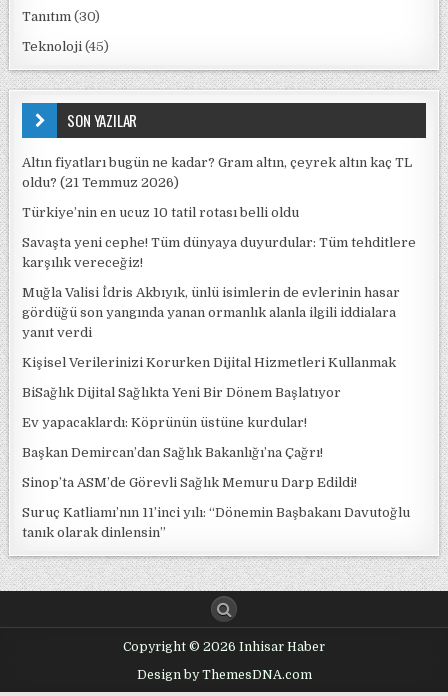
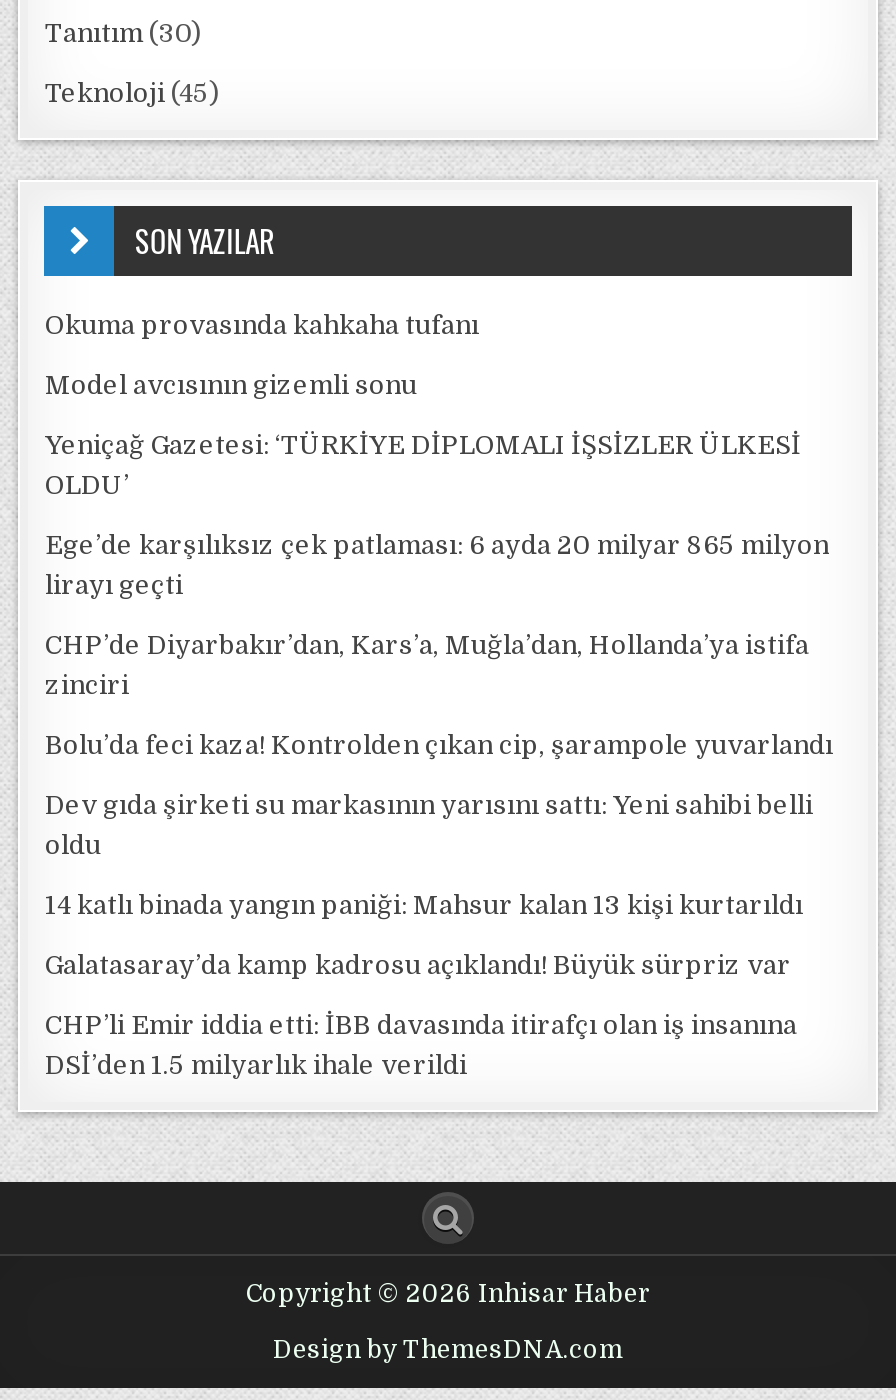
[22,155,412,190] Altın fiyatları bugün ne kadar? Gram altın, çeyrek altın kaç TL | oldu? (21 Temmuz 2026) -> [45,310,479,340] Okuma provasında kahkaha tufanı
[22,205,299,220] Türkiye’nin en ucuz 10 tatil rotası belli oldu -> [45,370,417,400] Model avcısının gizemli sonu
[22,235,416,270] Savaşta yeni cephe! Tüm dünyaya duyurdular: Tüm tehditlere | karşılık vereceğiz! -> [45,430,801,500] Yeniçağ Gazetesi: ‘TÜRKİYE DİPLOMALI İŞSİZLER ÜLKESİ | OLDU’
[22,285,400,340] Muğla Valisi İdris Akbıyık, ünlü isimlerin de evlerinin hasar | gördüğü son yangında yanan ormanlık alanla ilgili iddialara | yanıt verdi -> [45,530,829,600] Ege’de karşılıksız çek patlaması: 6 ayda 20 milyar 865 milyon | lirayı geçti
[22,355,396,370] Kişisel Verilerinizi Korurken Dijital Hizmetleri Kullanmak -> [45,630,809,700] CHP’de Diyarbakır’dan, Kars’a, Muğla’dan, Hollanda’ya istifa | zinciri
[22,385,341,400] BiSağlık Dijital Sağlıkta Yeni Bir Dönem Başlatıyor -> [45,730,833,760] Bolu’da feci kaza! Kontrolden çıkan cip, şarampole yuvarlandı
[22,415,307,430] Ev yapacaklardı: Köprünün üstüne kurdular! -> [45,790,813,860] Dev gıda şirketi su markasının yarısını sattı: Yeni sahibi belli | oldu
[22,445,323,460] Başkan Demircan’dan Sağlık Bakanlığı’na Çağrı! -> [45,890,803,920] 14 katlı binada yangın paniği: Mahsur kalan 13 kişi kurtarıldı
[22,475,357,490] Sinop’ta ASM’de Görevli Sağlık Memuru Darp Edildi! -> [45,950,791,980] Galatasaray’da kamp kadrosu açıklandı! Büyük sürpriz var
[22,505,410,540] Suruç Katliamı’nın 11’inci yılı: “Dönemin Başbakanı Davutoğlu | tanık olarak dinlensin” -> [45,1010,797,1080] CHP’li Emir iddia etti: İBB davasında itirafçı olan iş insanına | DSİ’den 1.5 milyarlık ihale verildi

